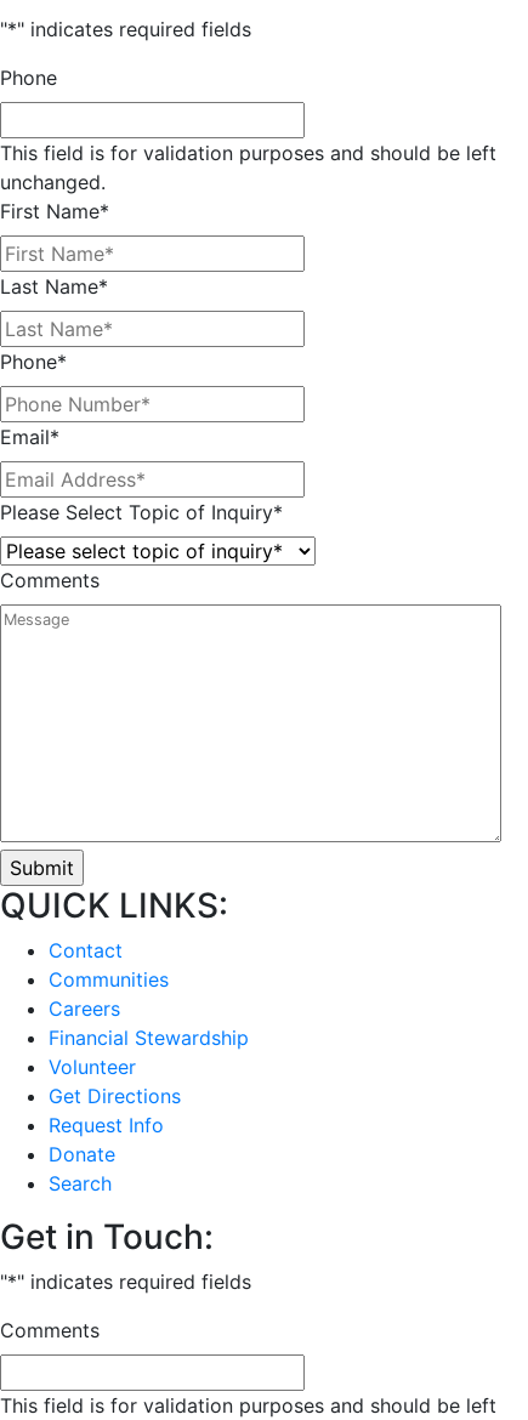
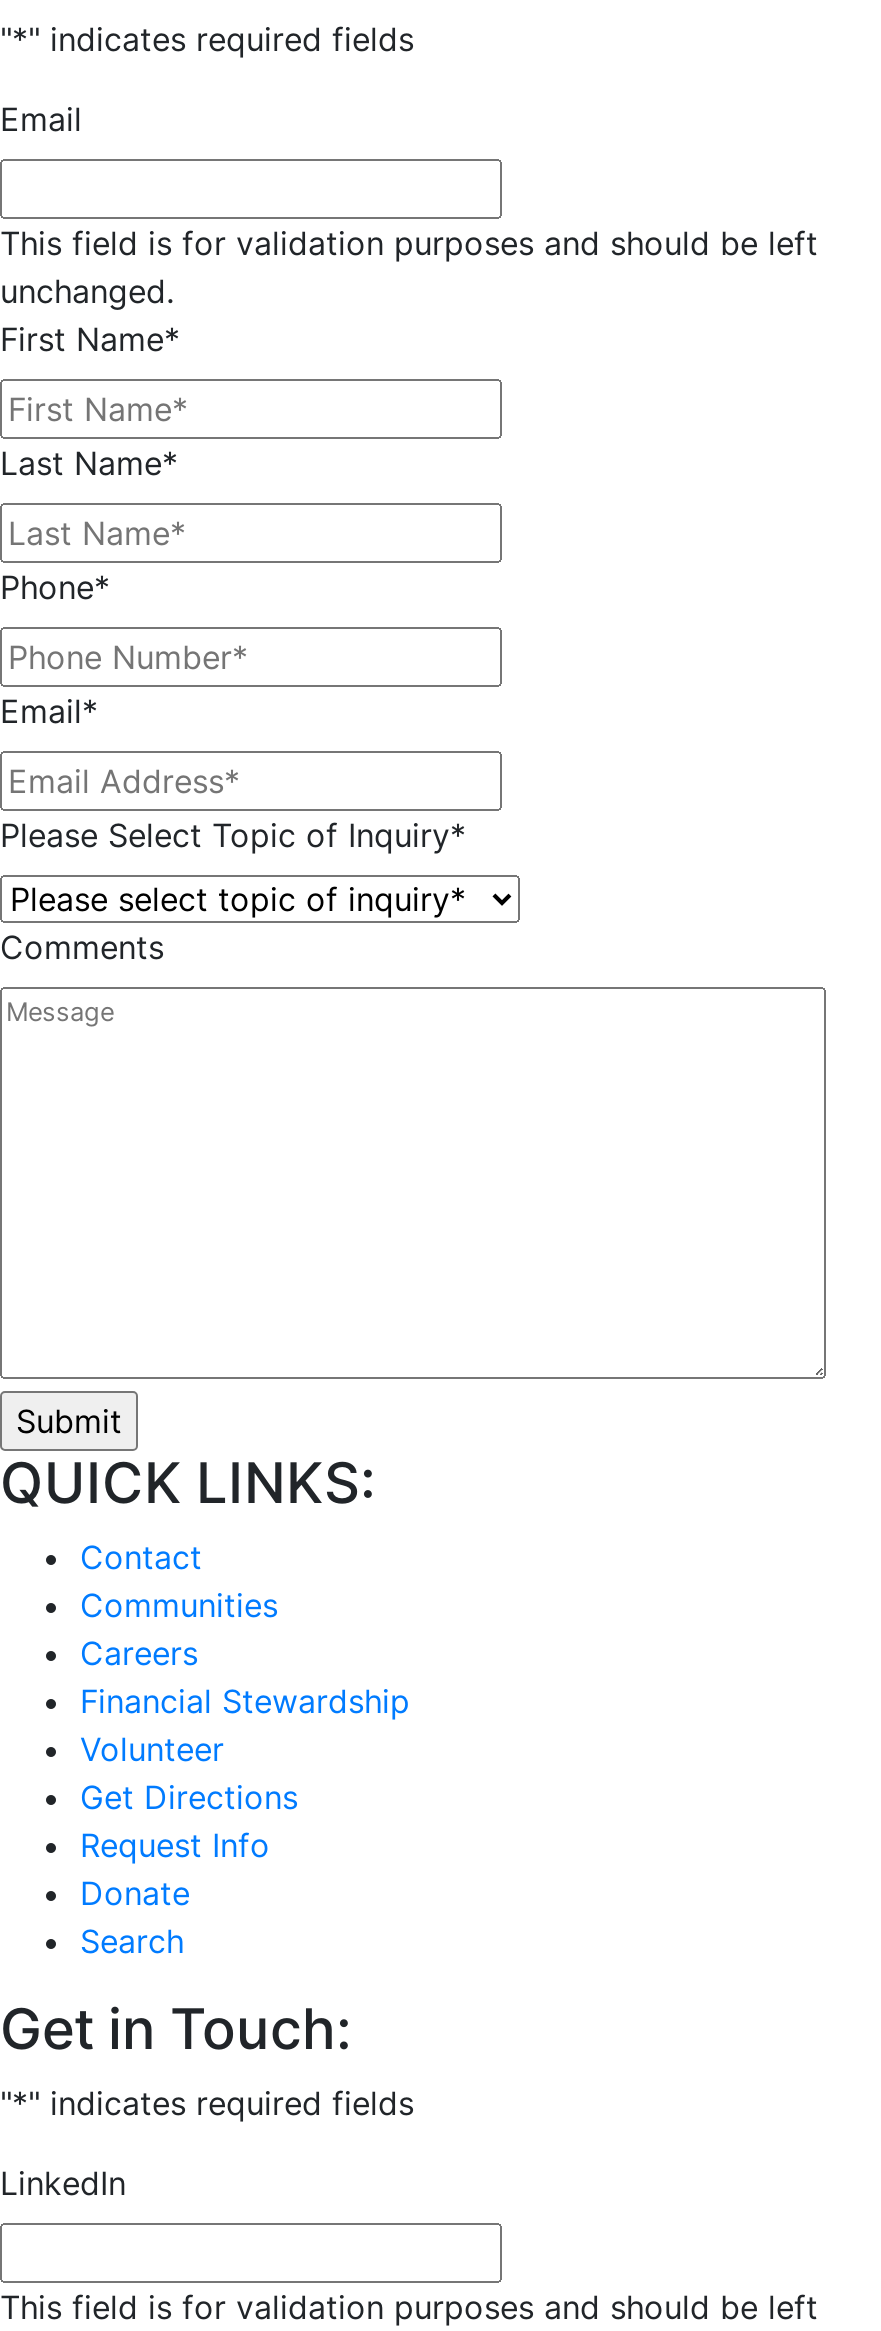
[0,65,57,89] Phone -> [0,98,82,138] Email
[0,1318,100,1342] Comments -> [0,2162,126,2202] LinkedIn

